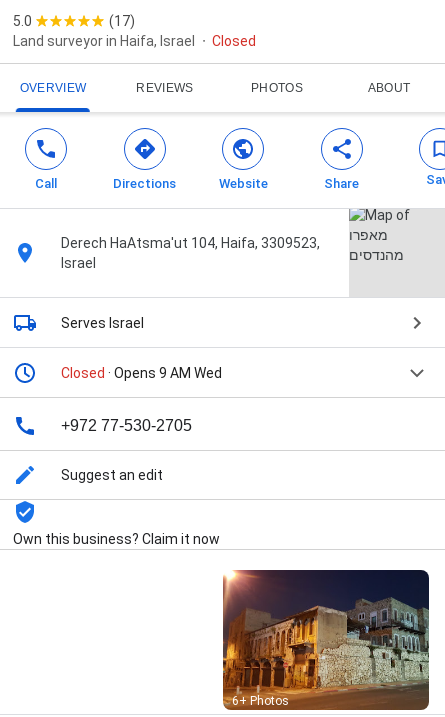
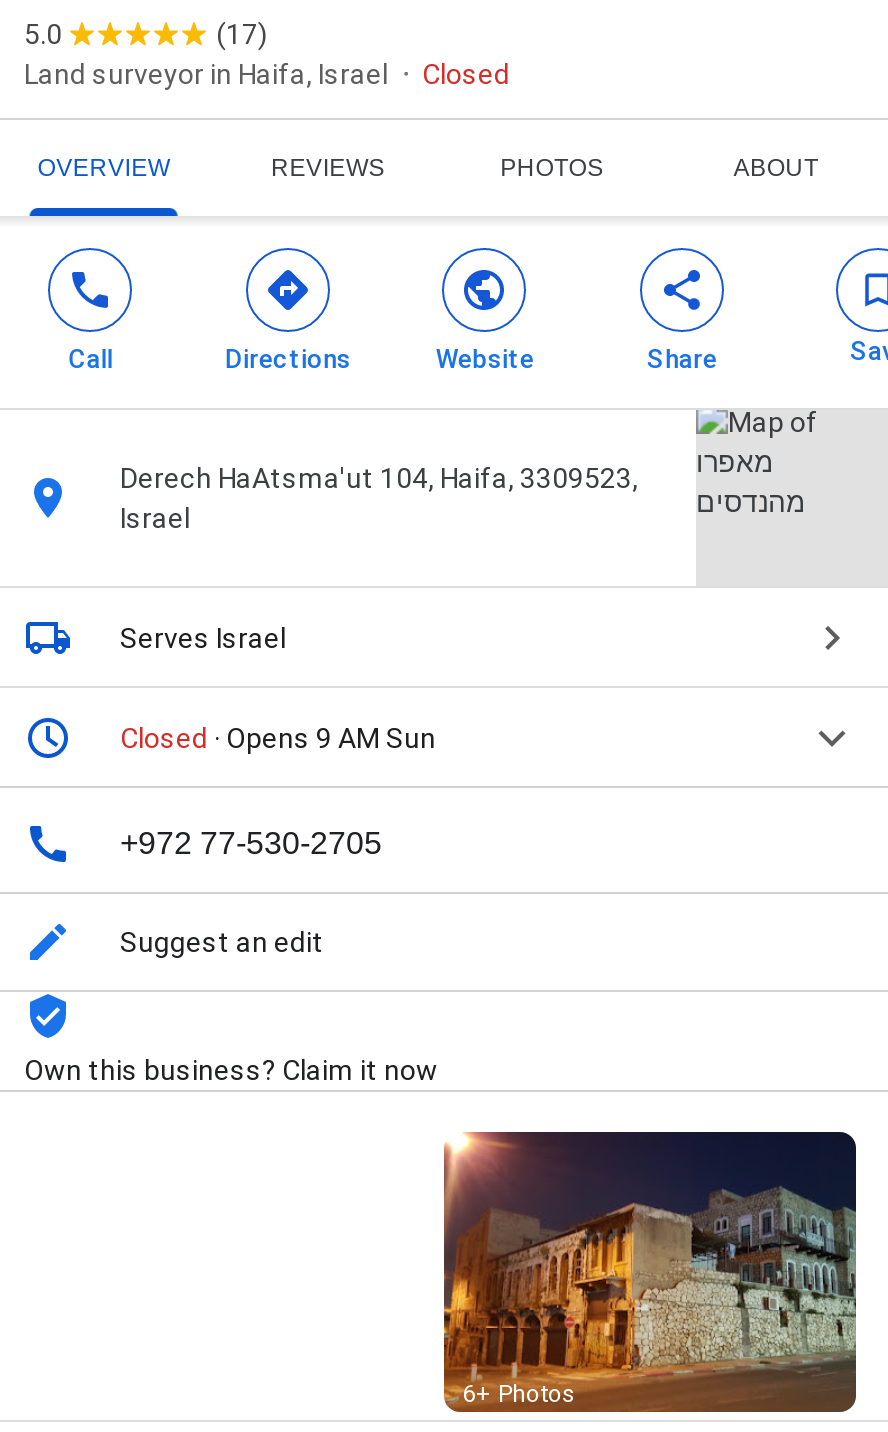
[61,365,222,381] Closed · Opens 9 AM Wed -> [120,722,436,754] Closed · Opens 9 AM Sun

